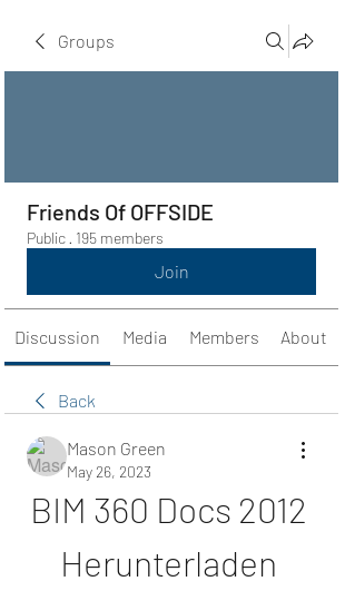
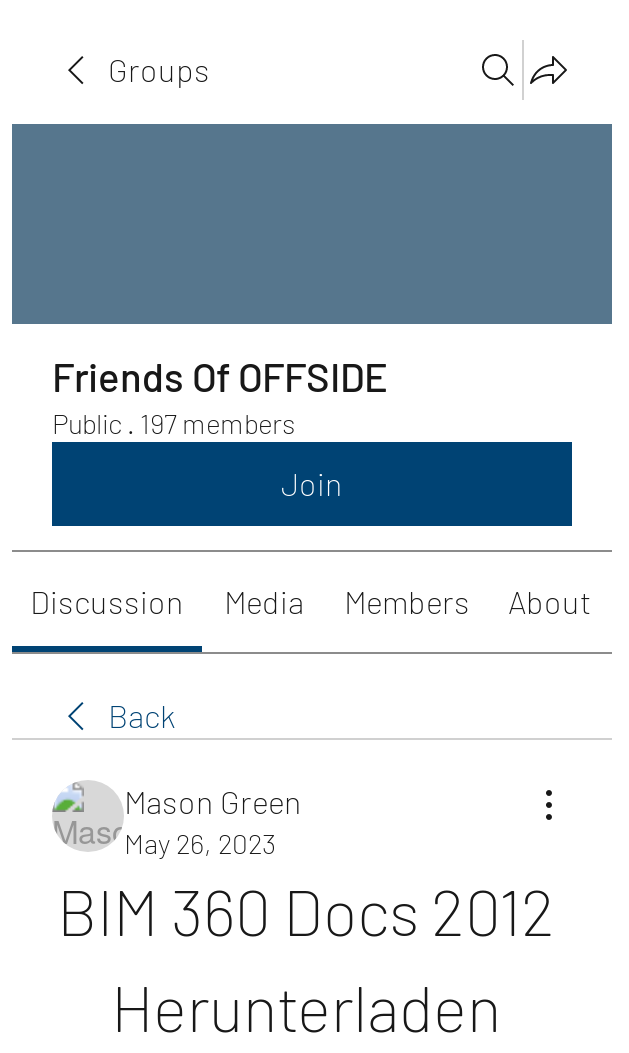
[27,228,164,247] Public 195 members -> [52,406,296,440] Public 197 members

